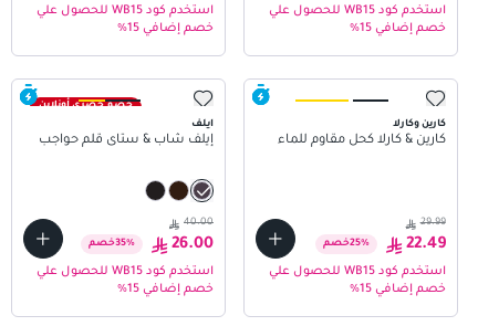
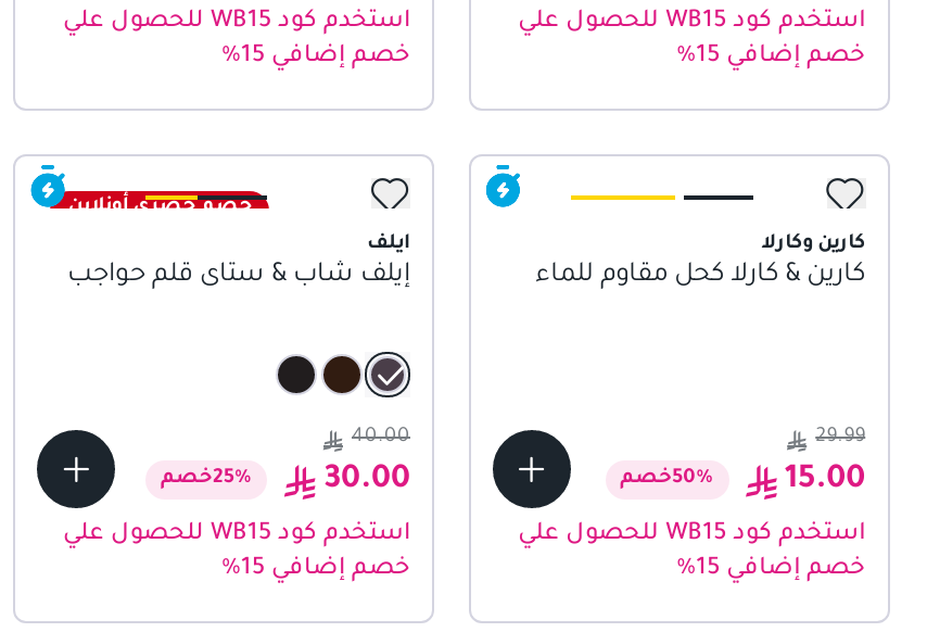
[89,239,135,250] 35%خصم -> [161,469,252,491] 25%خصم
[172,236,214,254] 26.00 -> [323,465,410,500] 30.00
[323,239,369,250] 25%خصم -> [620,469,713,491] 50%خصم
[406,236,445,254] 22.49 -> [785,465,865,500] 15.00

